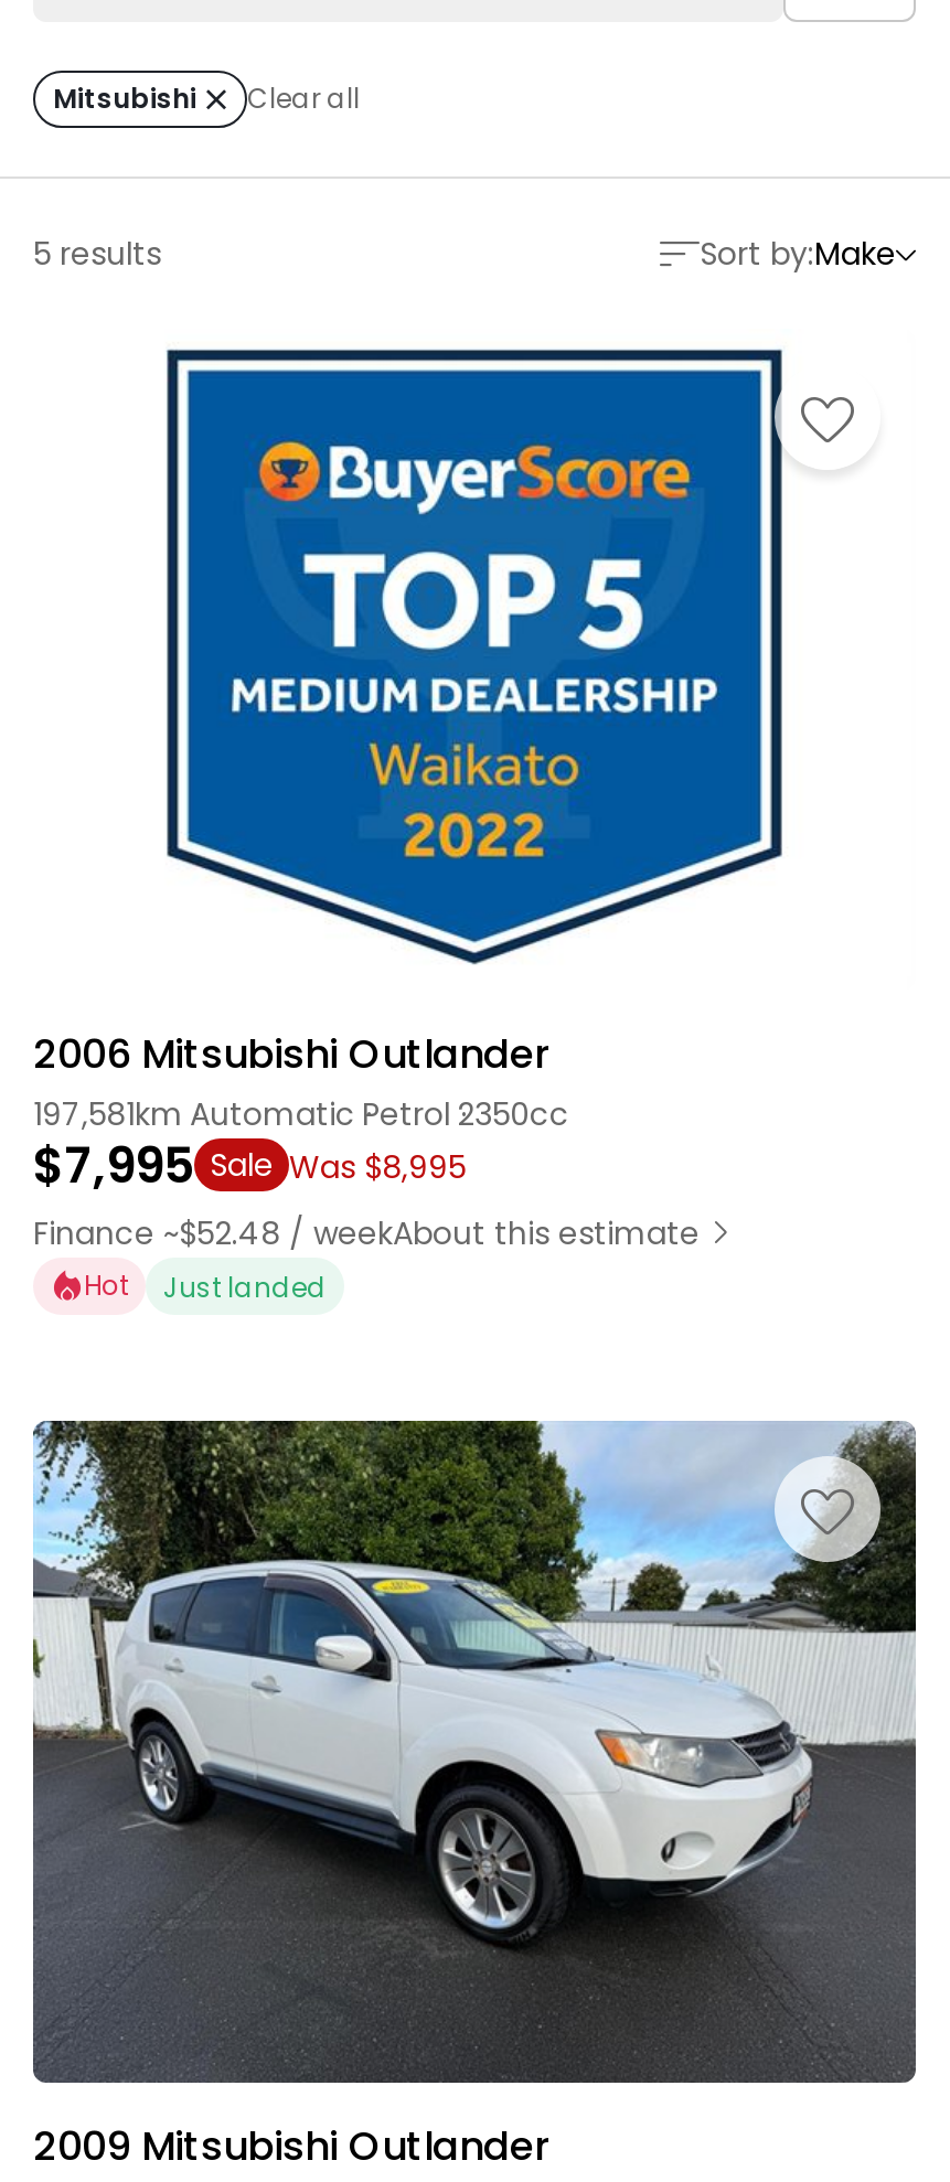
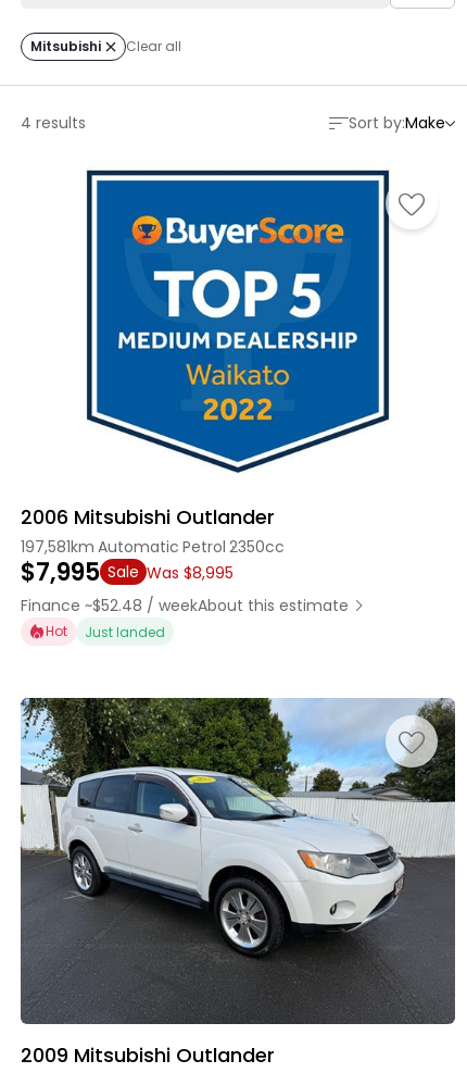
[33,232,161,276] 5 results -> [21,112,86,134] 4 results

